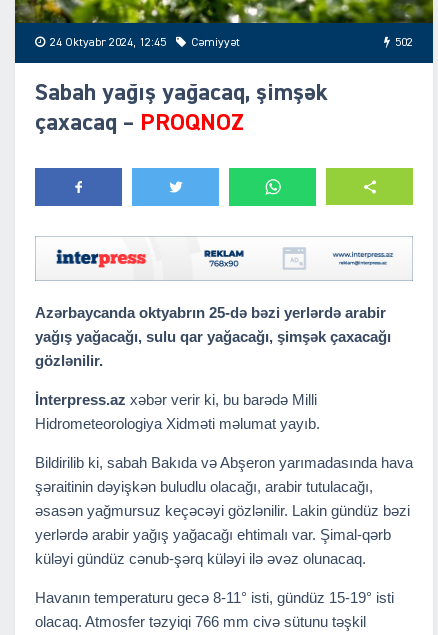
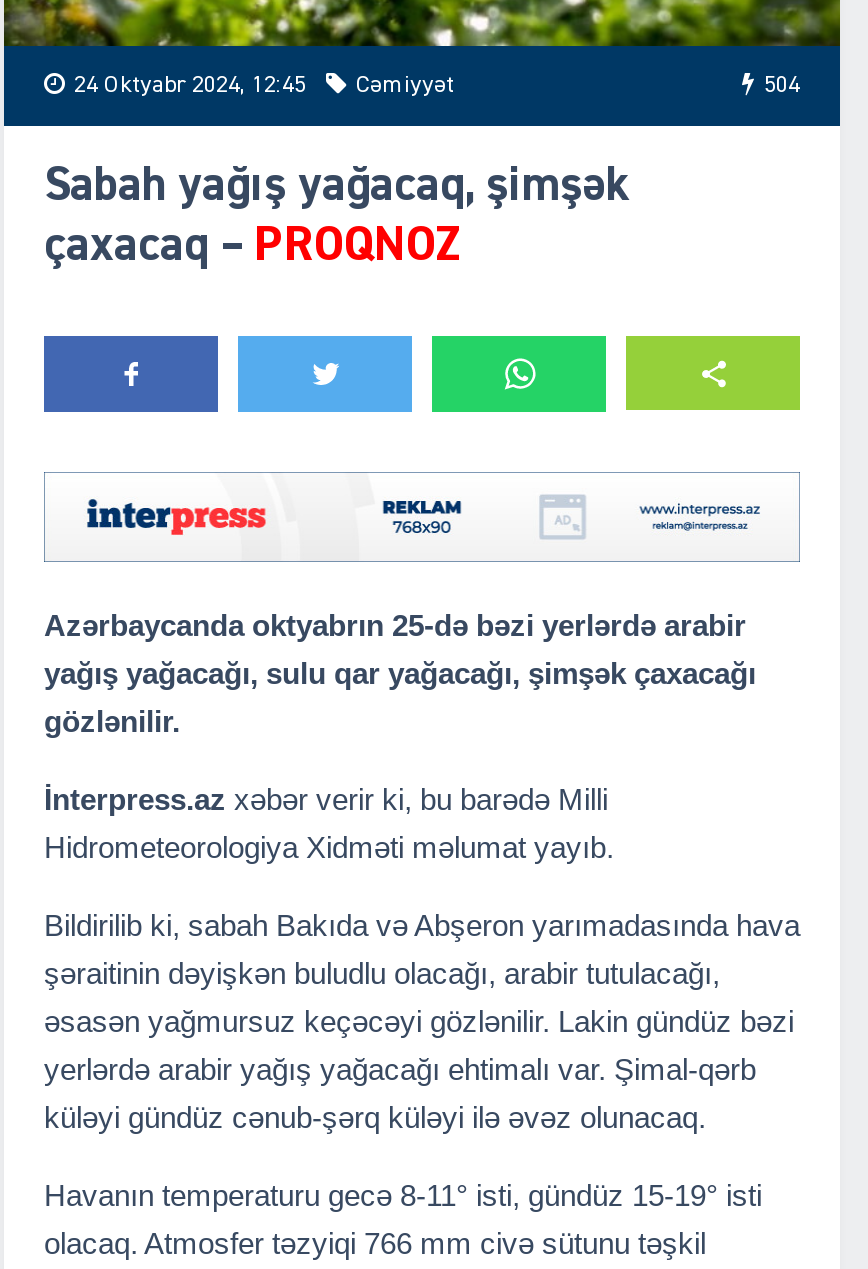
[395,37,413,49] 502 -> [764,75,800,99] 504

